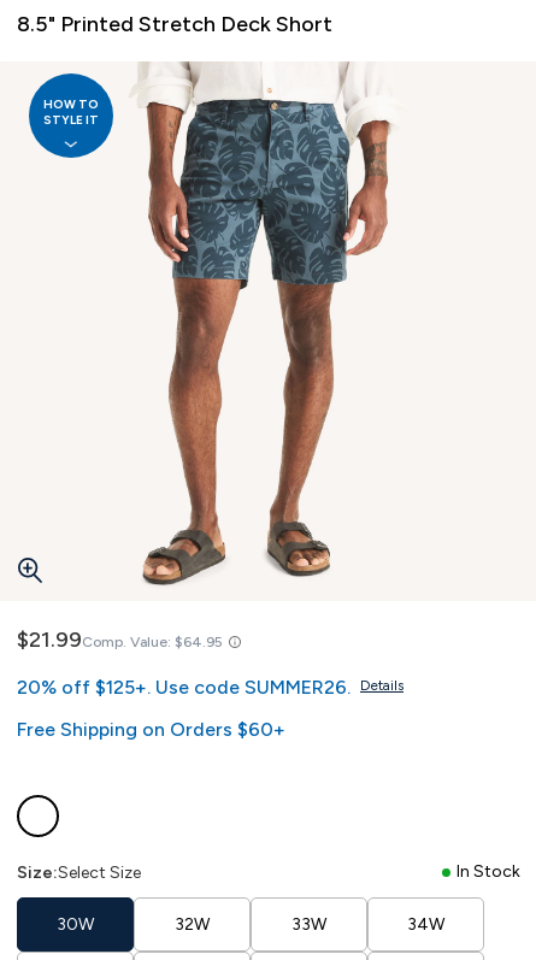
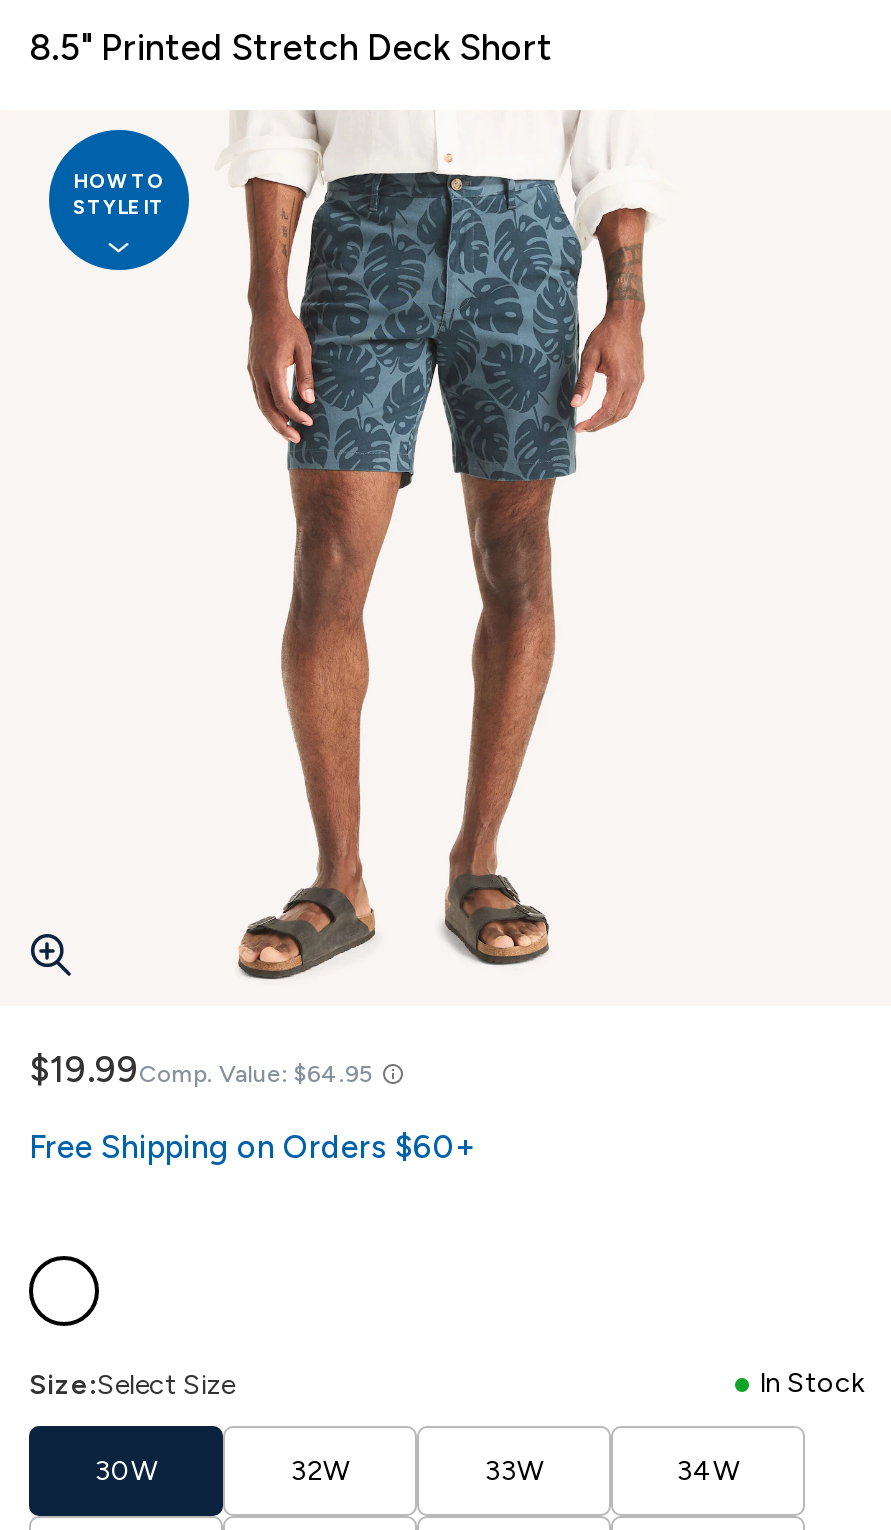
[17,626,404,699] $21.99Comp. Value: $64.95 | 20% off $125+. Use code SUMMER26. Details -> [29,1048,373,1092] $19.99Comp. Value: $64.95

